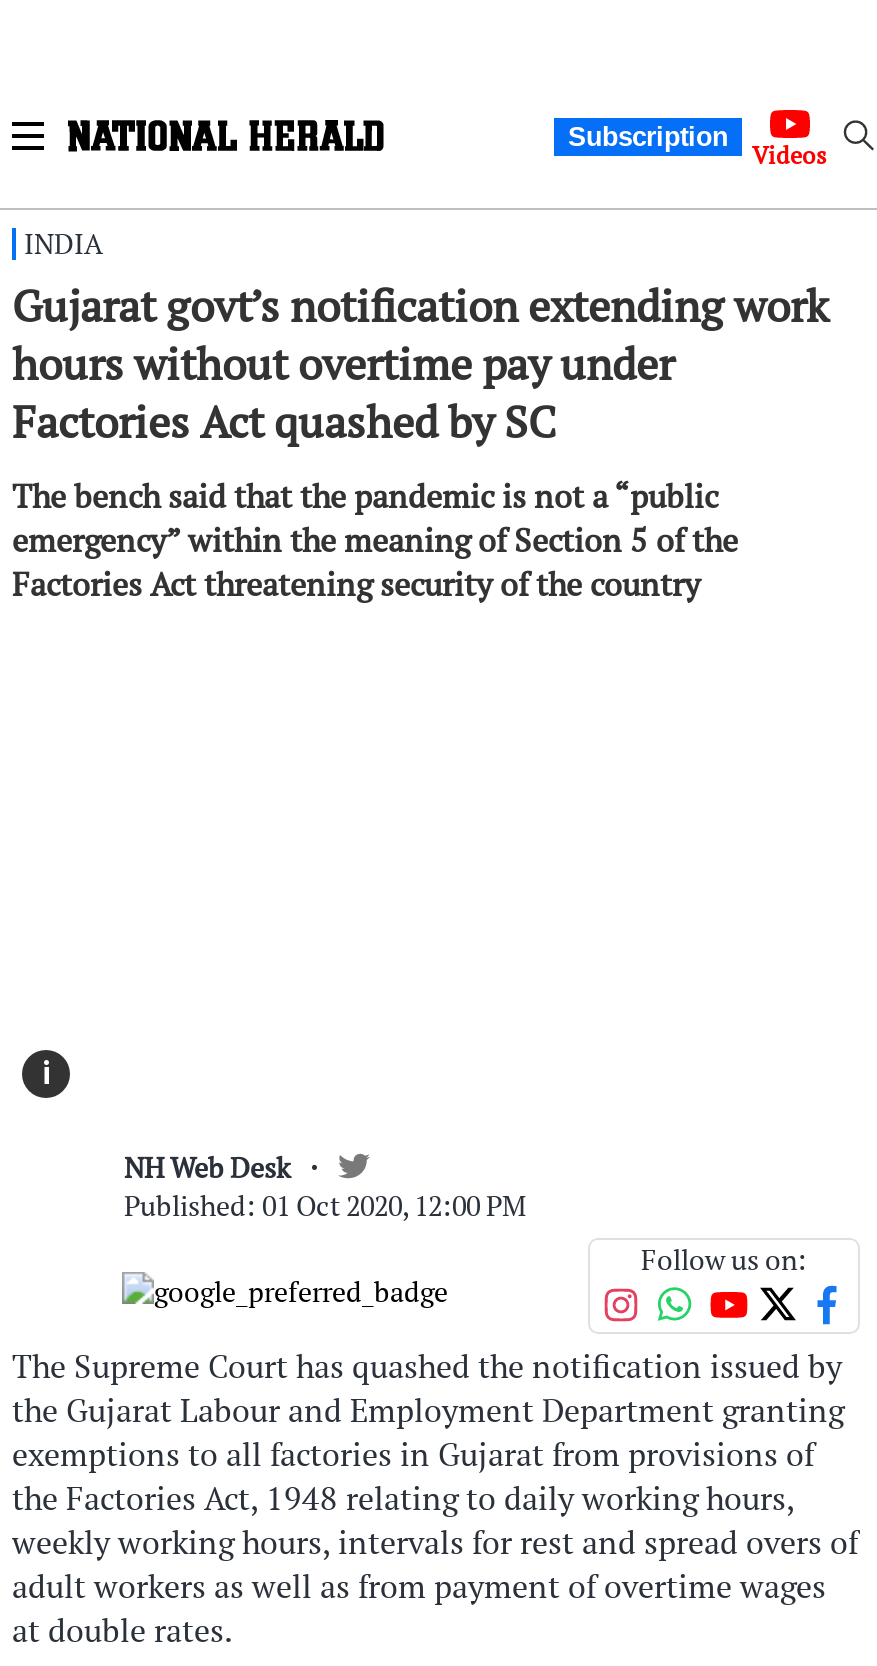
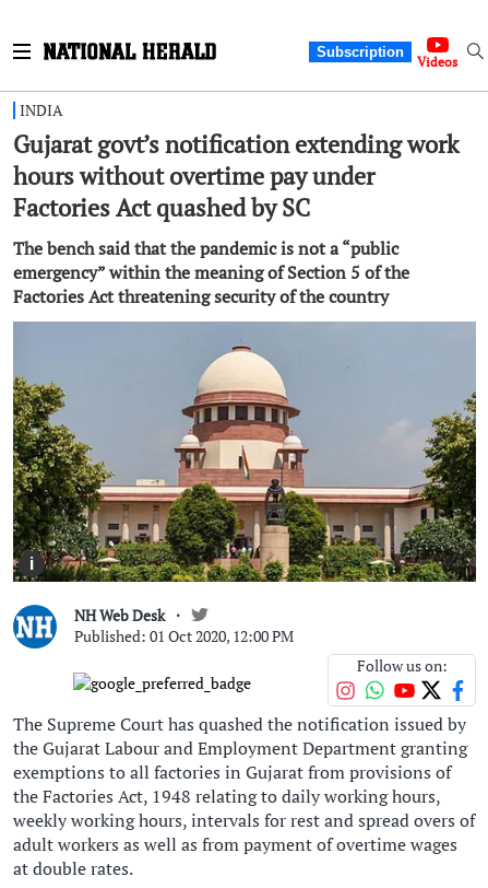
none -> [12,320,477,583] [image]
none -> [12,604,58,650] [image]

